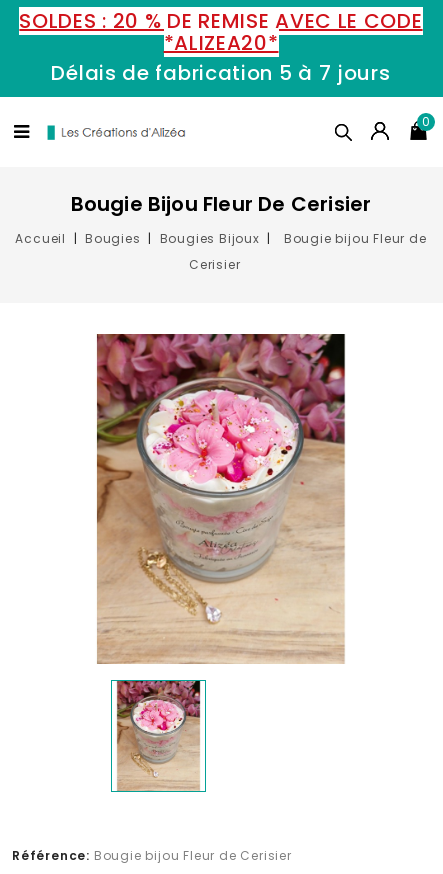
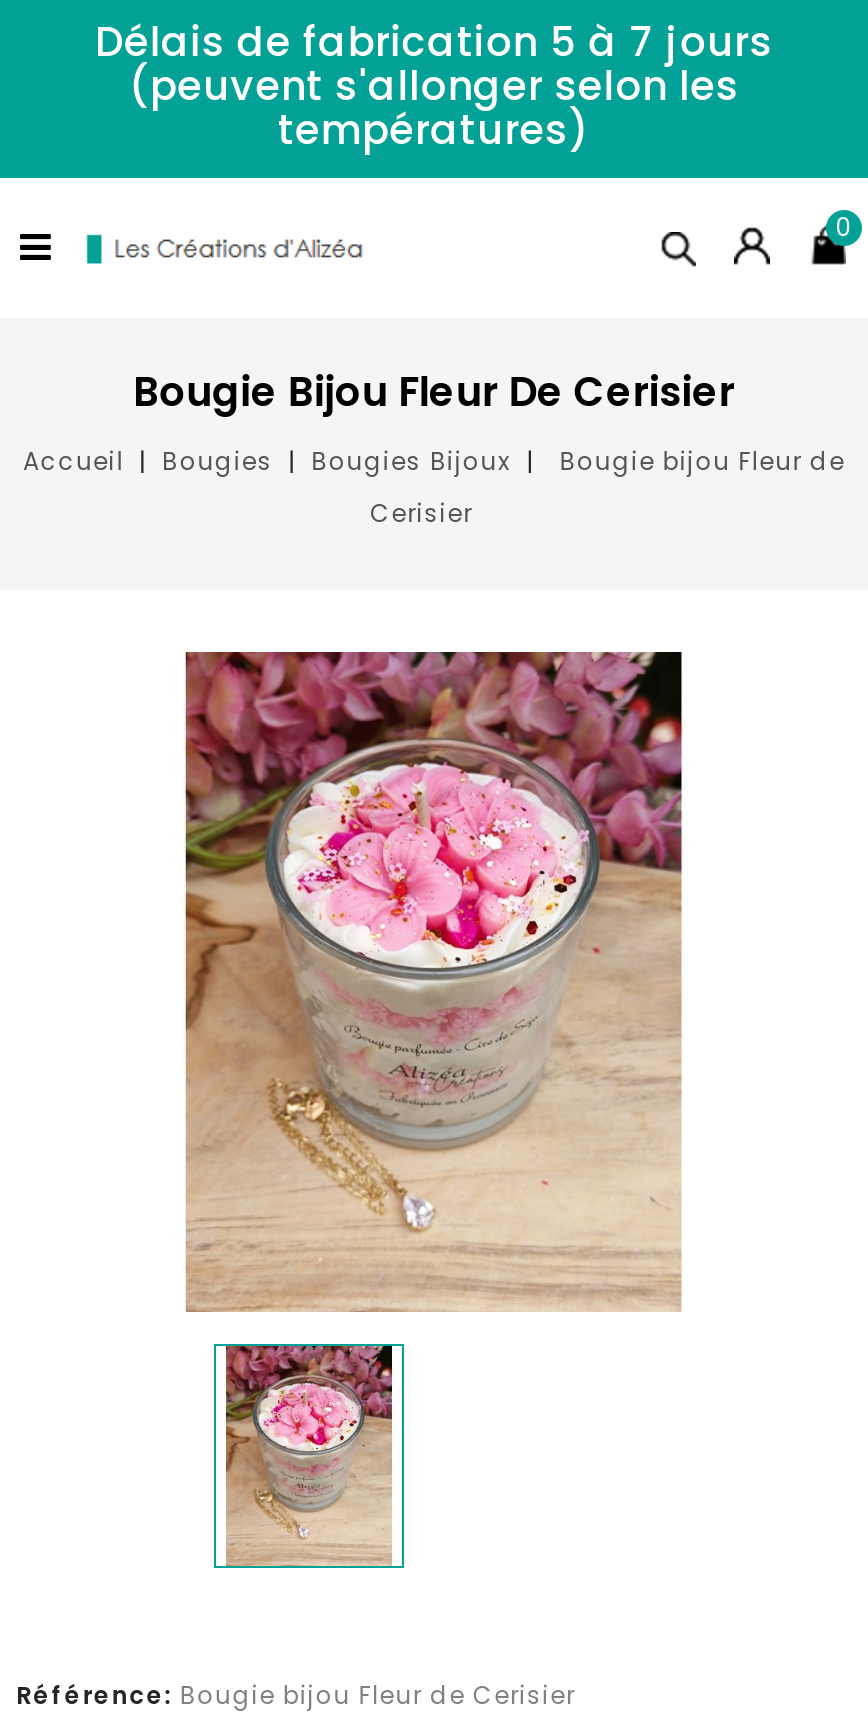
[19,7,423,57] SOLDES : 20 % DE REMISE AVEC LE CODE | *ALIZEA20* -> none
moved [51,59,390,87] -> [95,14,773,70]: Délais de fabrication 5 à 7 jours
none -> [129,58,739,158] (peuvent s'allonger selon les | températures)

